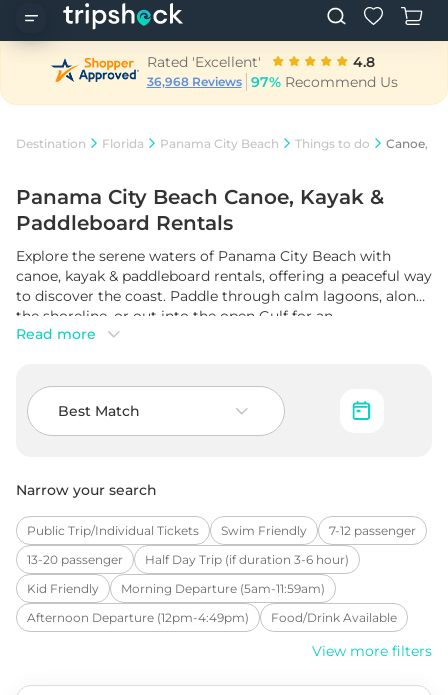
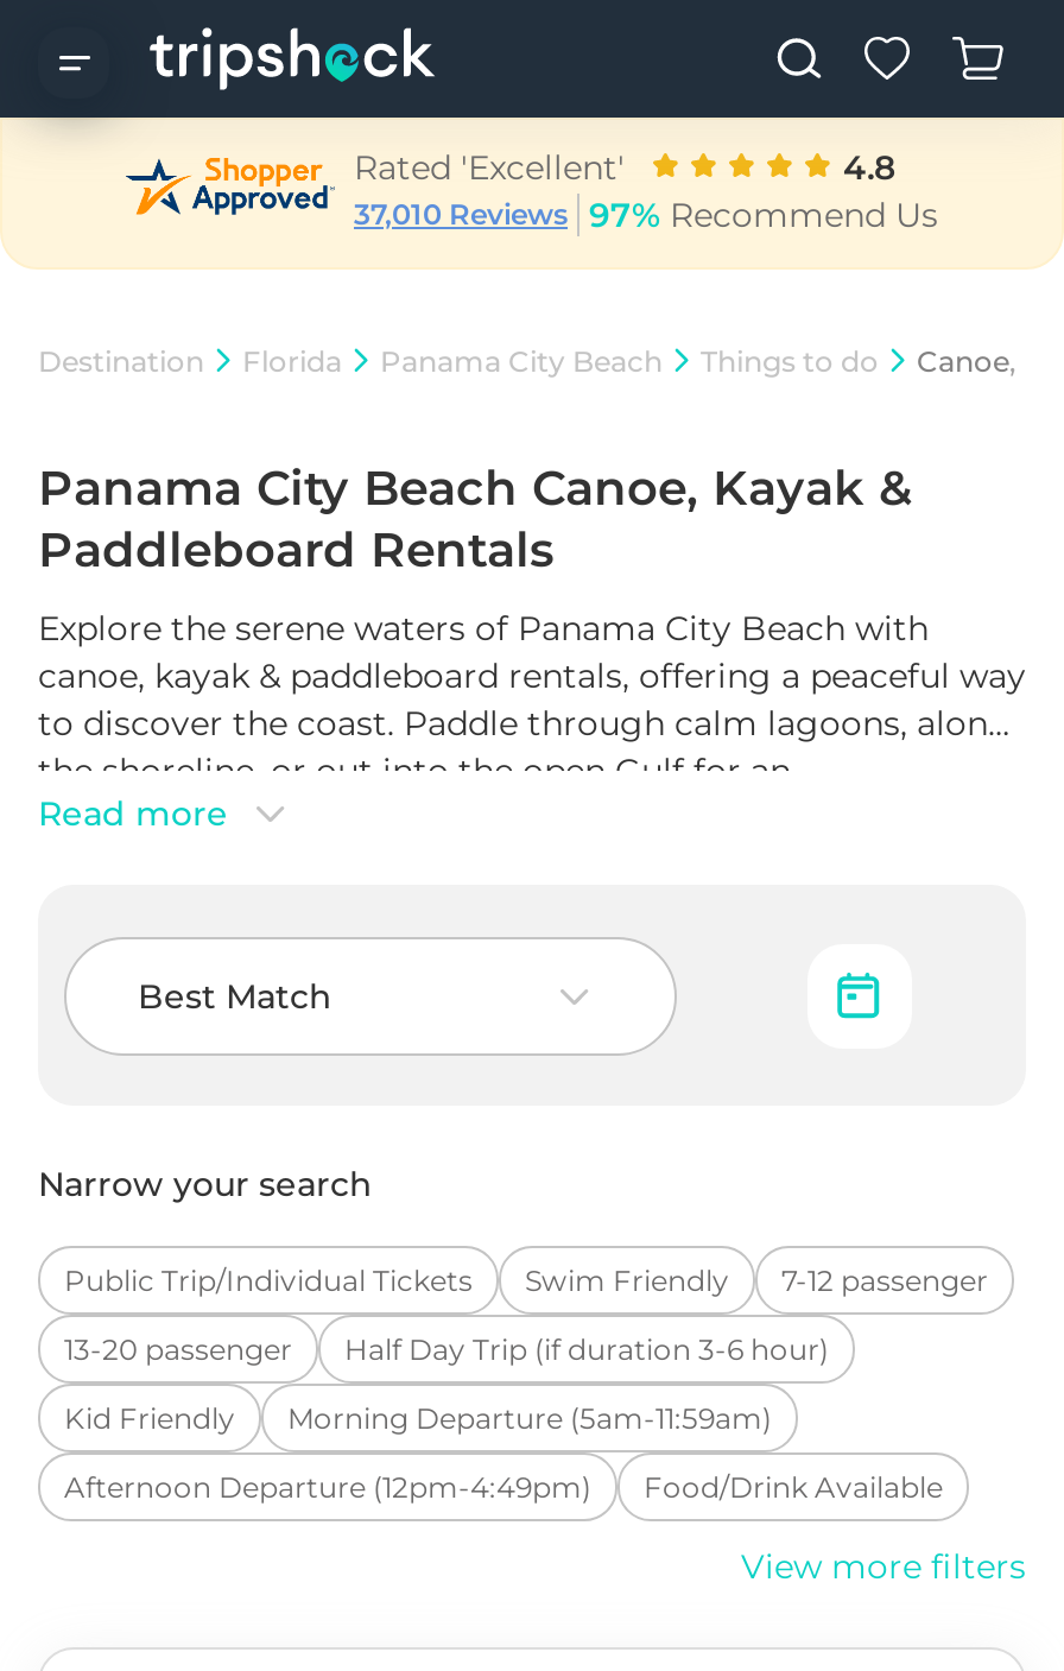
[146,73,397,91] 36,968 Reviews 97% Recommend Us -> [354,194,938,236] 37,010 Reviews 97% Recommend Us

